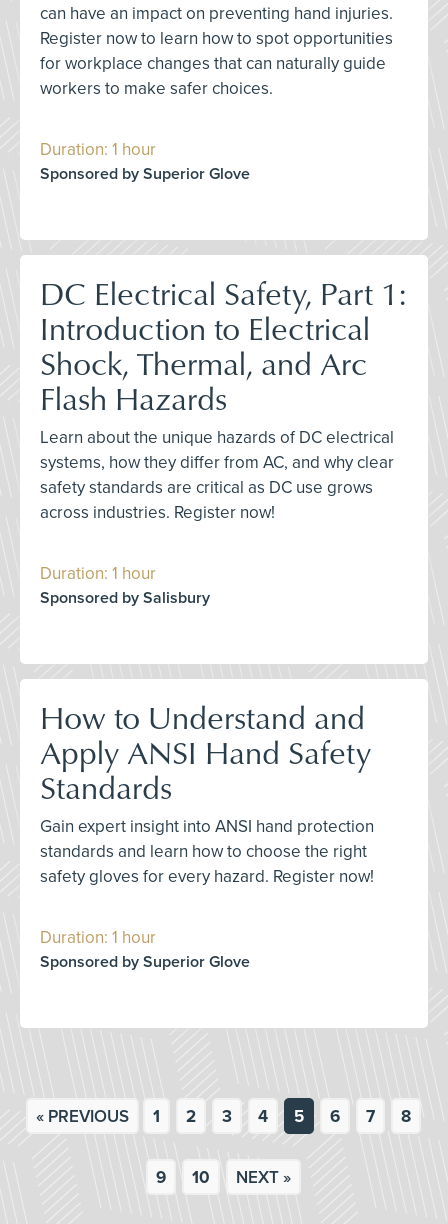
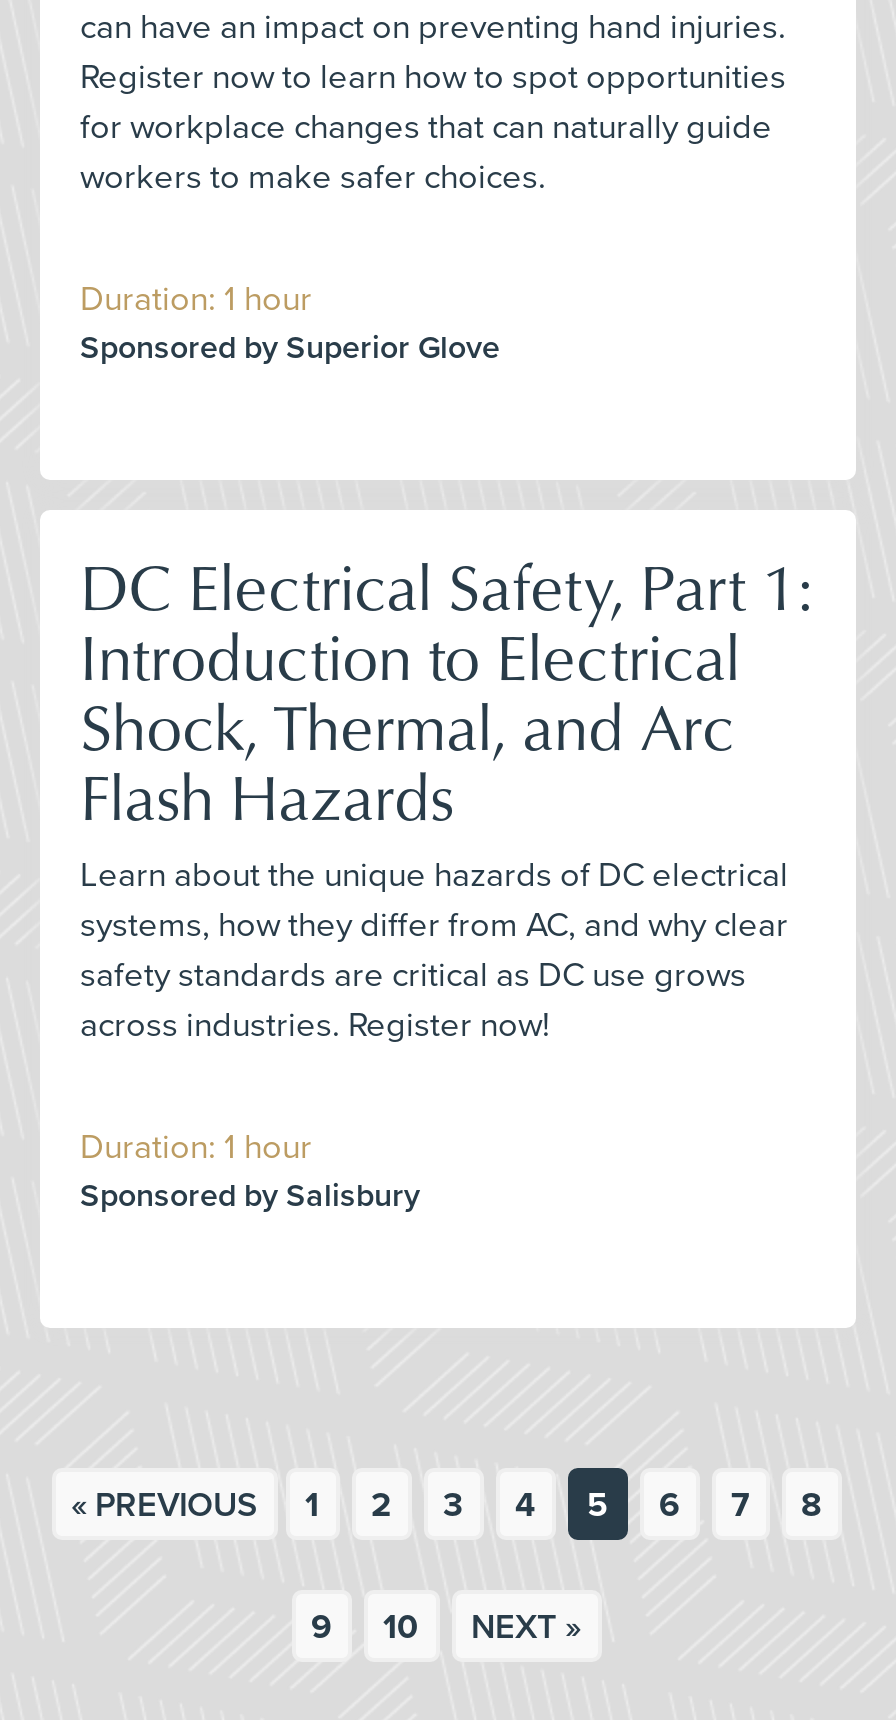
[40,694,374,972] How to Understand and | Apply ANSI Hand Safety | Standards | Gain expert insight into ANSI hand protection | standards and learn how to choose the right | safety gloves for every hazard. Register now! | Duration: 1 hour | Sponsored by Superior Glove -> none

